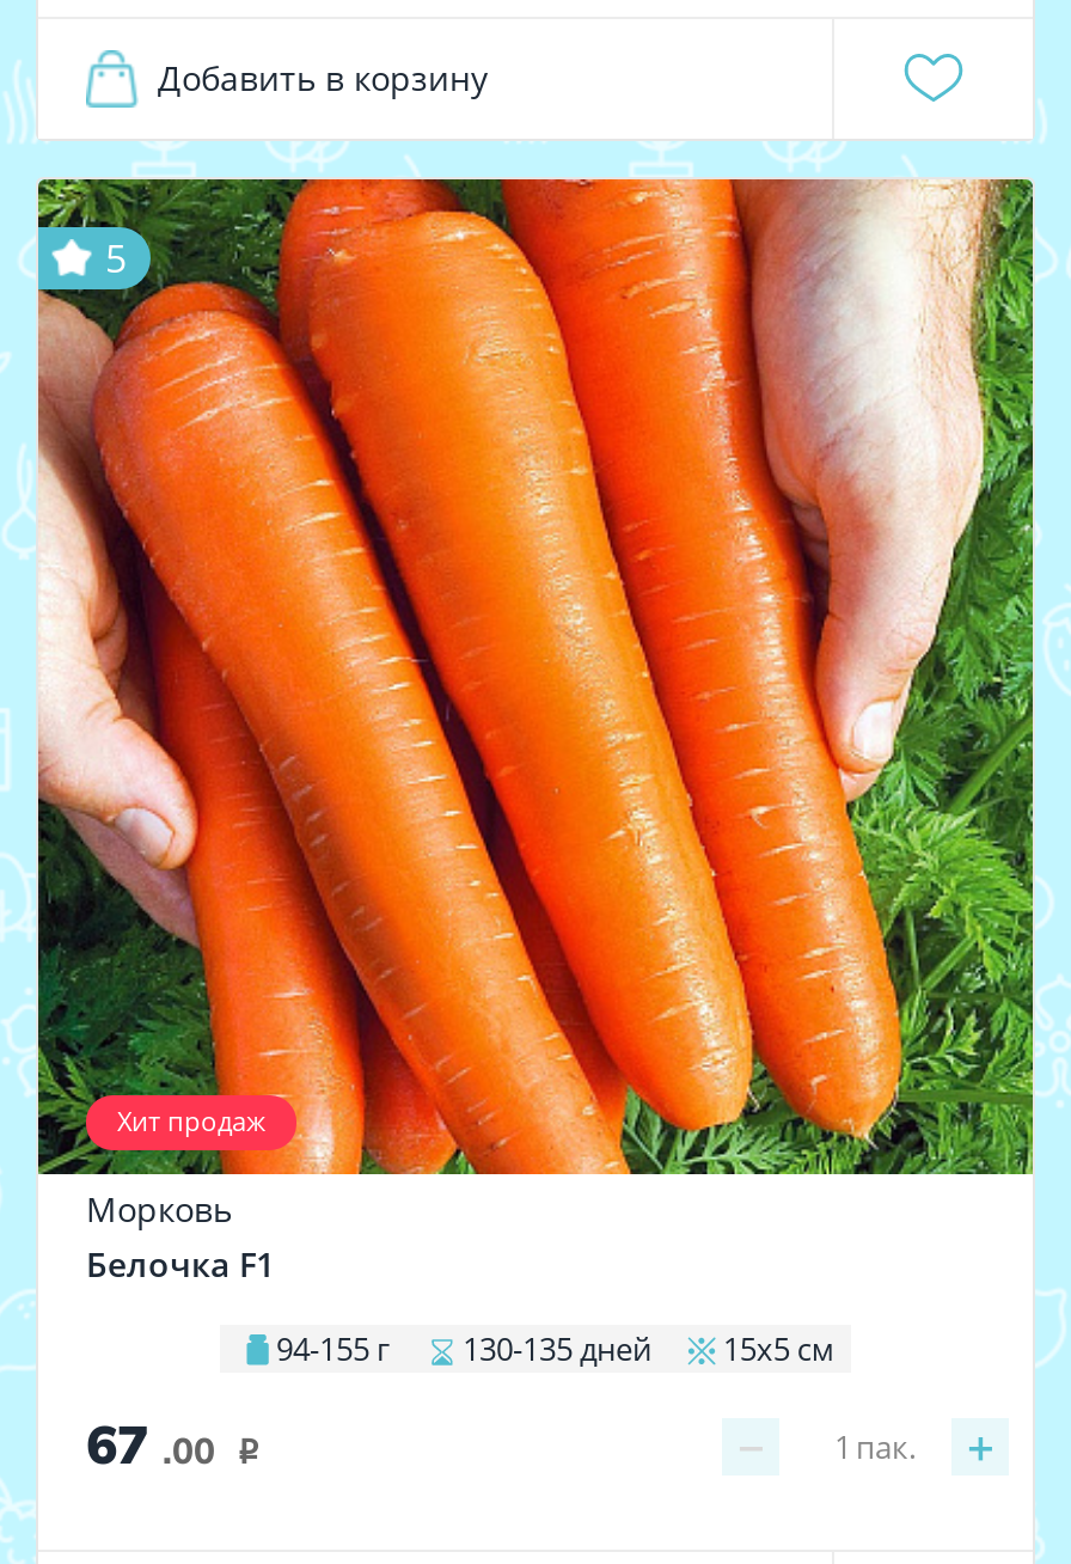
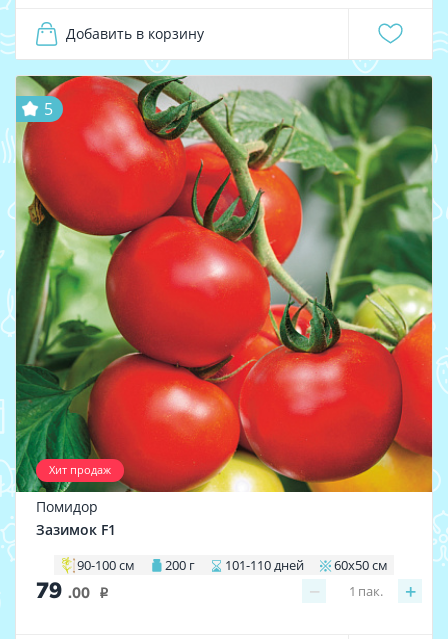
[7,146,1064,1478] [image] | Морковь | Белочка F1 | 94-155 г | 130-135 дней | 15х5 см | 67.00 -> [3,75,445,604] [image] | Помидор | Зазимок F1 | 90-100 см | 200 г | 101-110 дней | 60х50 см | 79.00

